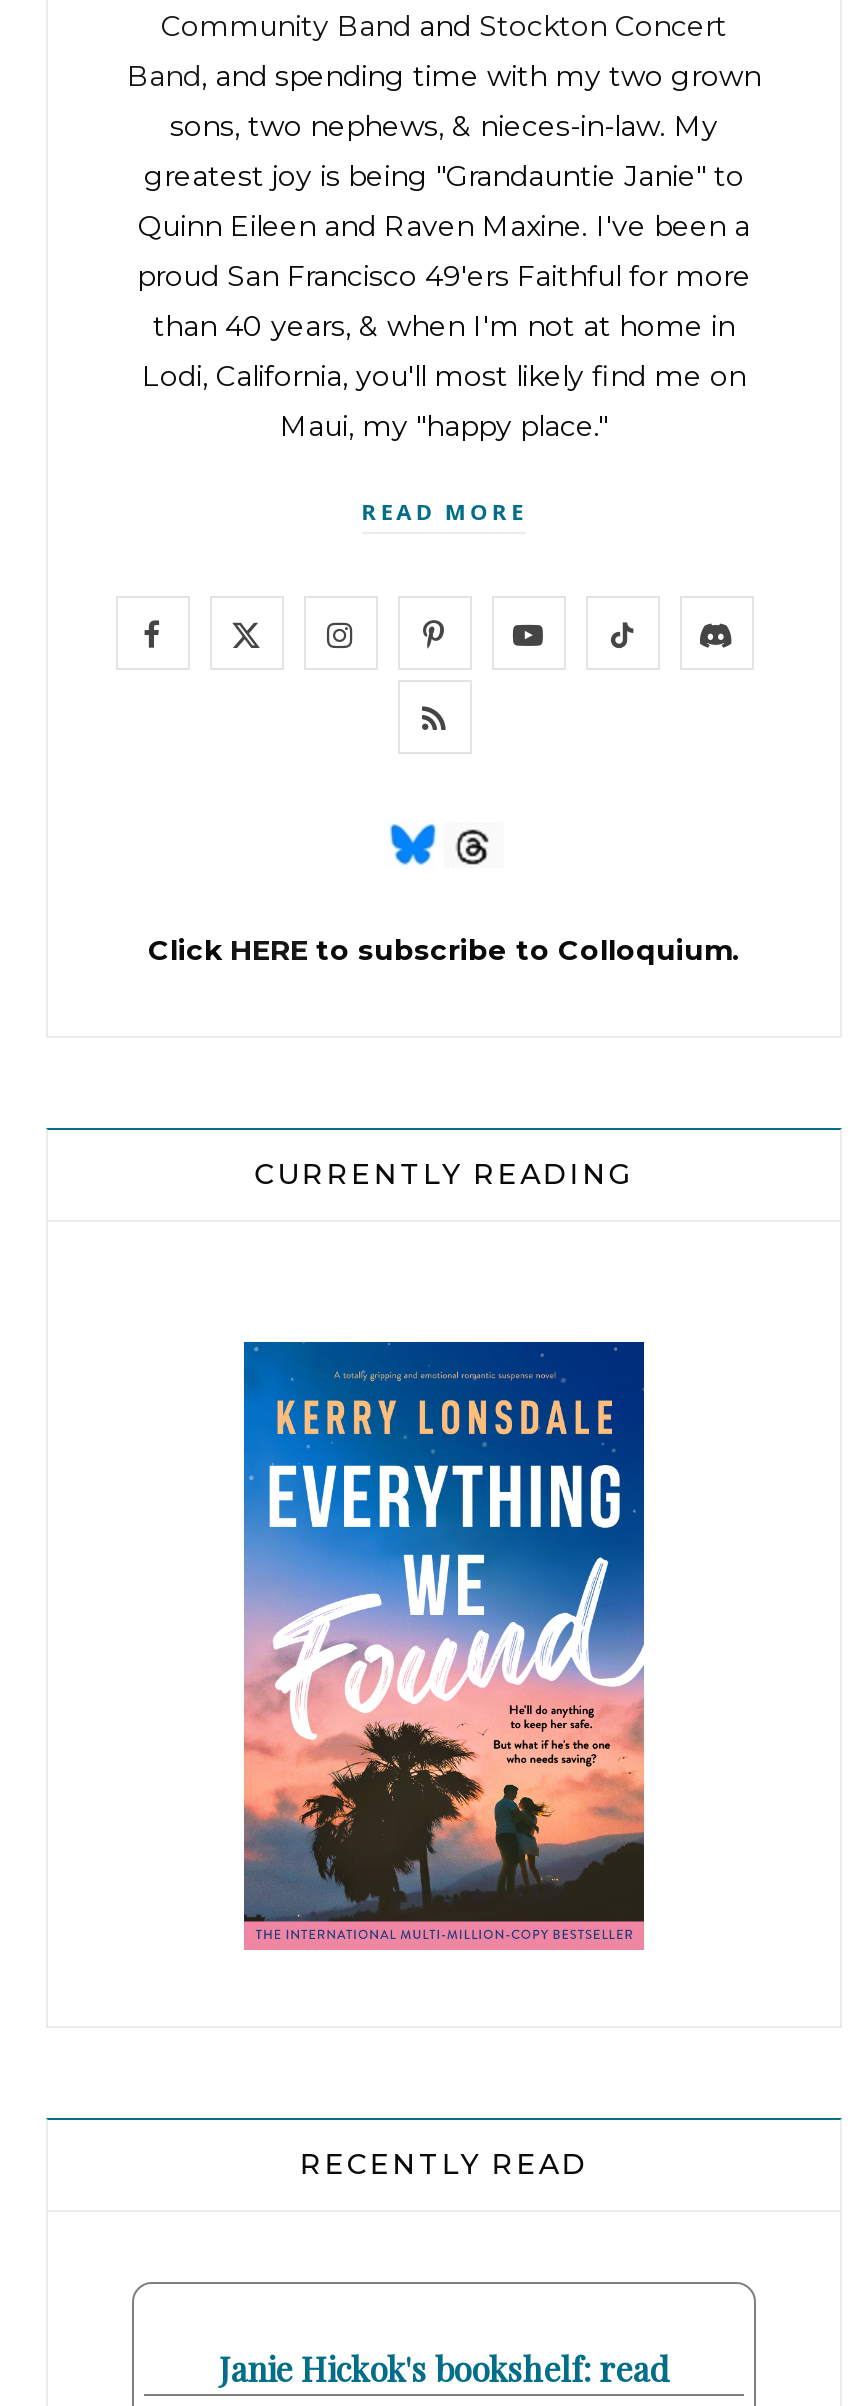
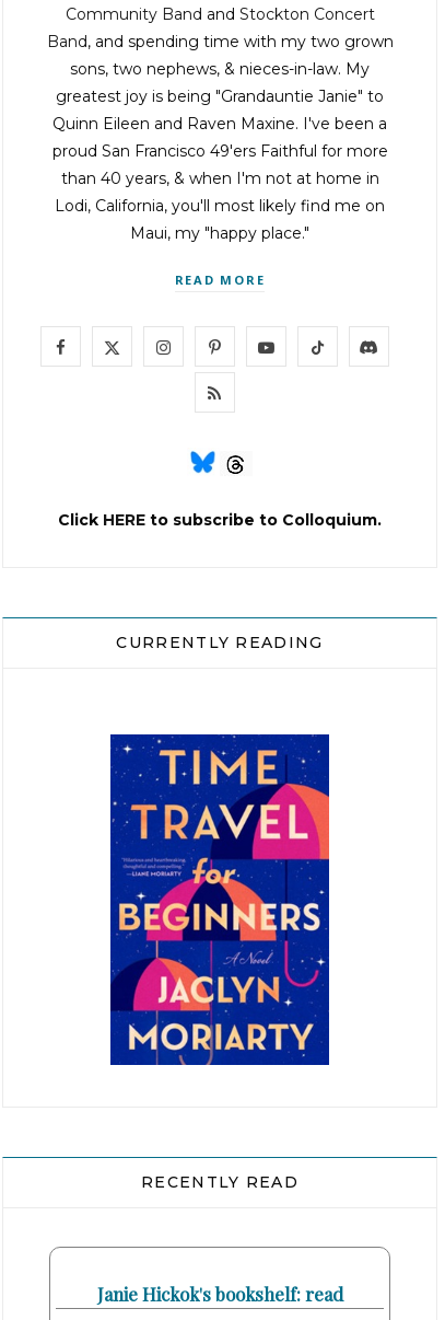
[242,1340,646,1950] [image] -> [109,733,330,1066] [image]

